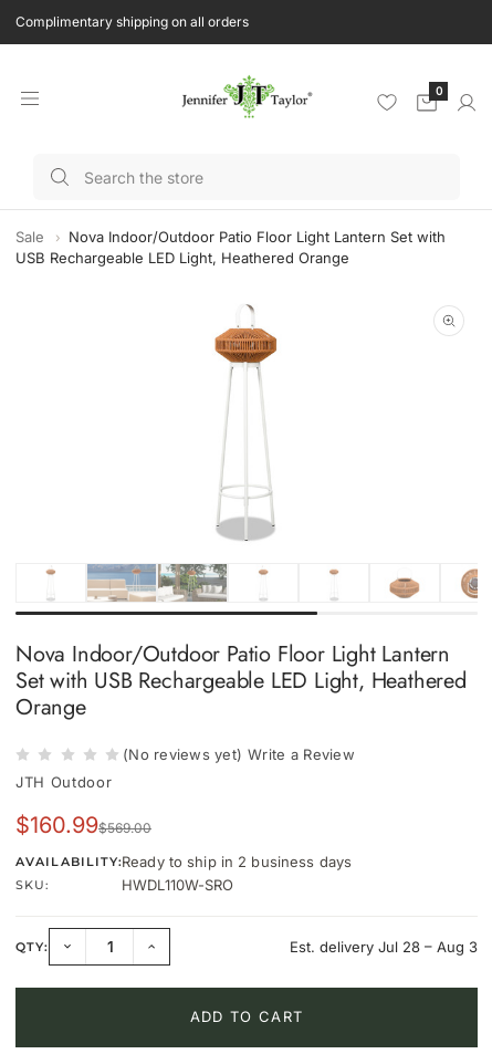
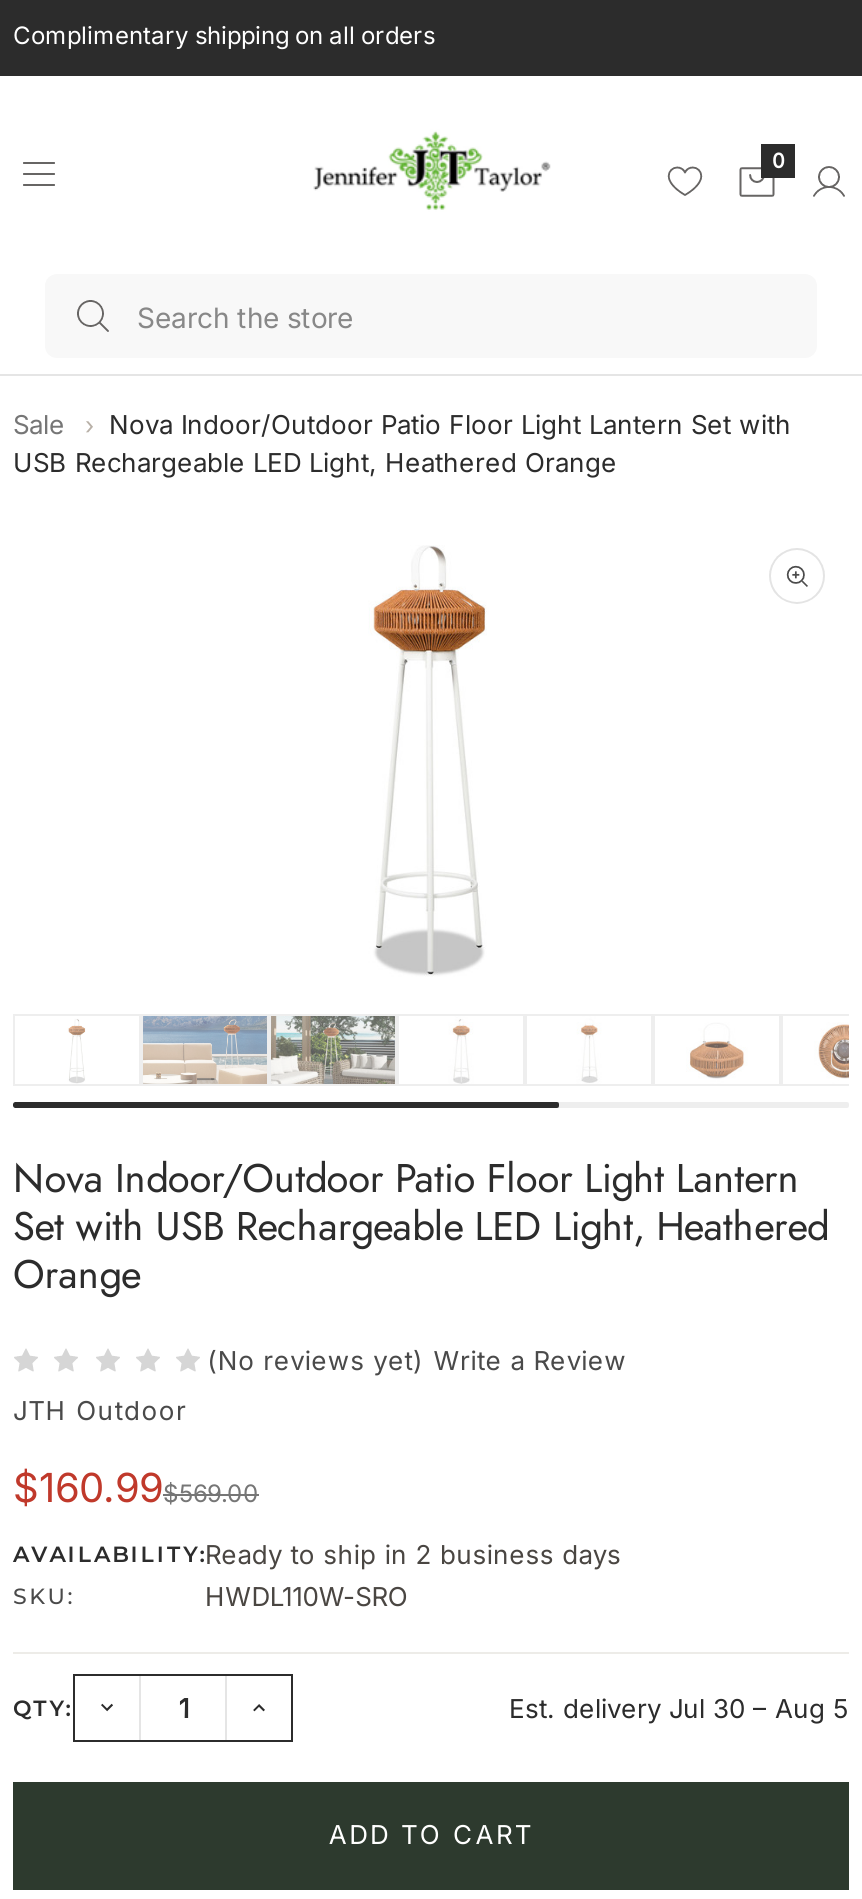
[290,937,478,955] Est. delivery Jul 28 – Aug 3 -> [509,1691,849,1723] Est. delivery Jul 30 – Aug 5

